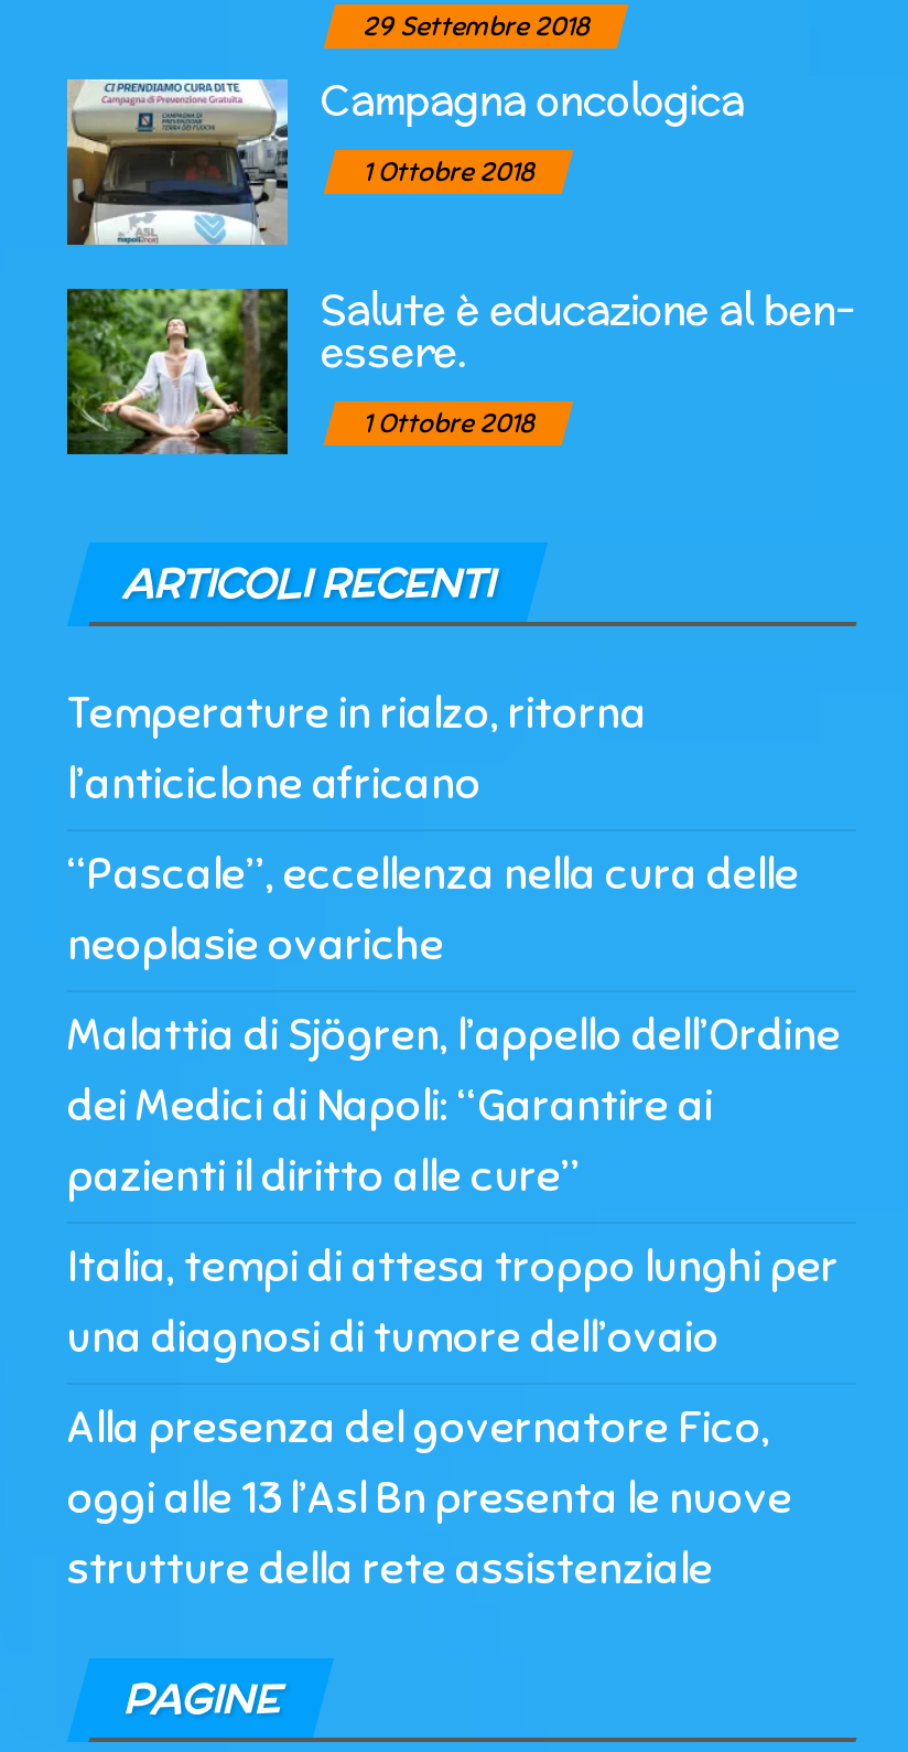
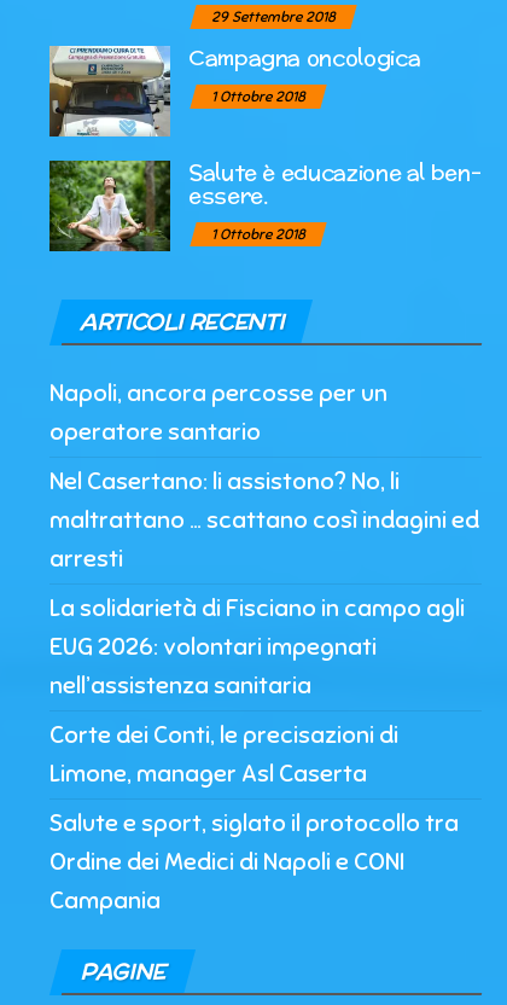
[67,686,647,812] Temperature in rialzo, ritorna | l’anticiclone africano -> [49,378,387,447] Napoli, ancora percosse per un | operatore santario
[67,847,799,973] “Pascale”, eccellenza nella cura delle | neoplasie ovariche -> [49,466,479,573] Nel Casertano: li assistono? No, li | maltrattano … scattano così indagini ed | arresti
[67,1008,841,1204] Malattia di Sjögren, l’appello dell’Ordine | dei Medici di Napoli: “Garantire ai | pazienti il diritto alle cure” -> [49,593,465,700] La solidarietà di Fisciano in campo agli | EUG 2026: volontari impegnati | nell’assistenza sanitaria
[67,1240,839,1365] Italia, tempi di attesa troppo lunghi per | una diagnosi di tumore dell’ovaio -> [49,720,398,788] Corte dei Conti, le precisazioni di | Limone, manager Asl Caserta
[67,1401,792,1597] Alla presenza del governatore Fico, | oggi alle 13 l’Asl Bn presenta le nuove | strutture della rete assistenziale -> [49,808,459,915] Salute e sport, siglato il protocollo tra | Ordine dei Medici di Napoli e CONI | Campania

